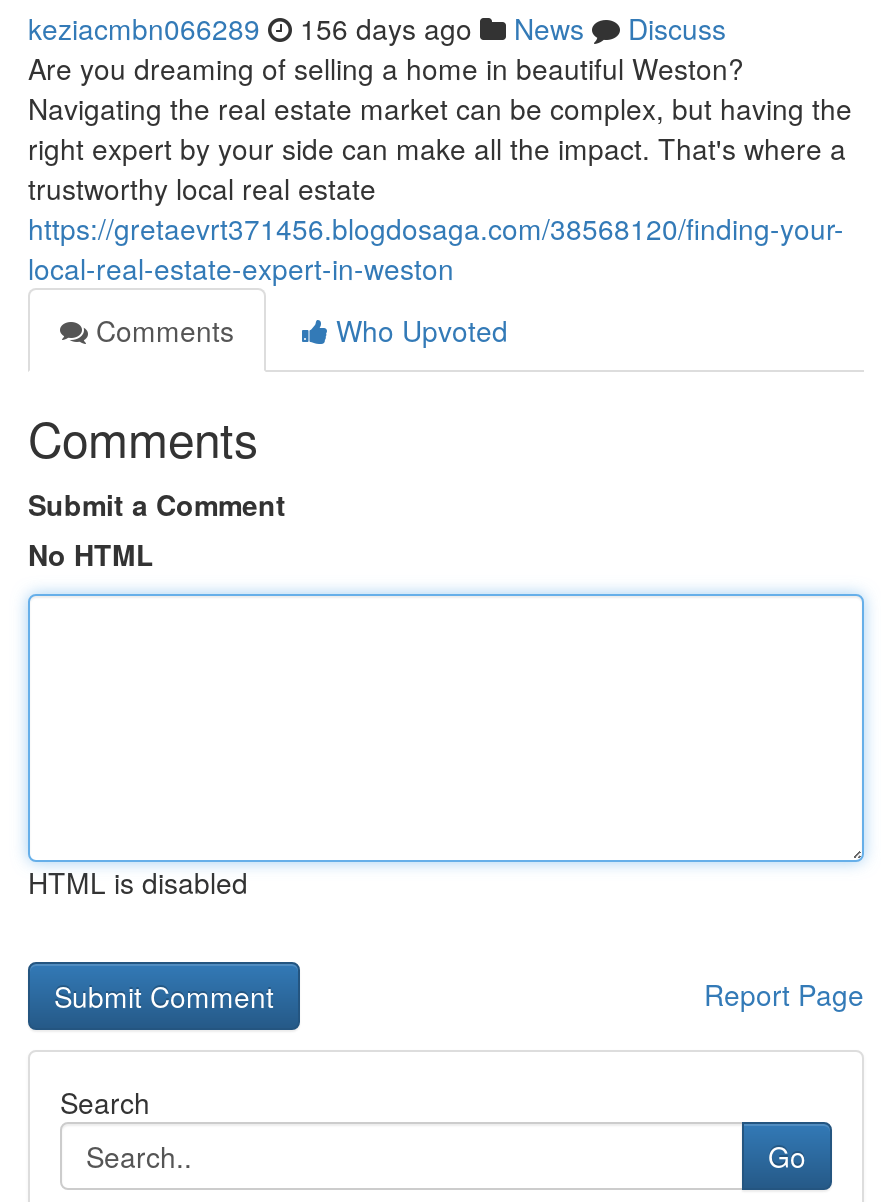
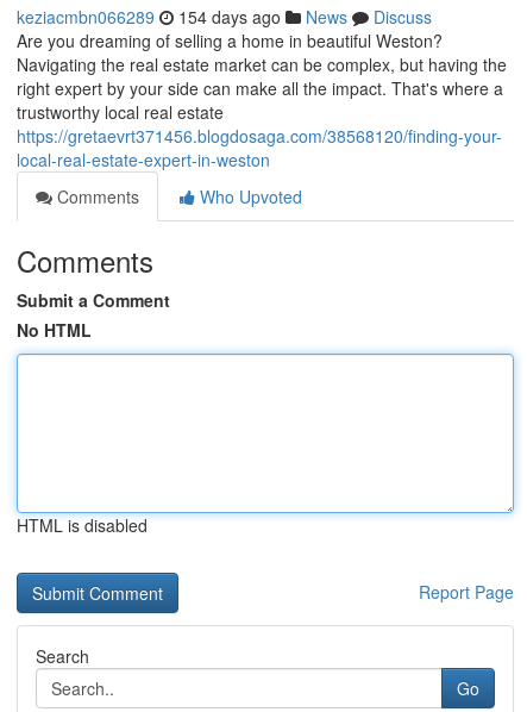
[28,8,726,48] keziacmbn066289 156 days ago News Discuss -> [17,5,432,29] keziacmbn066289 154 days ago News Discuss

